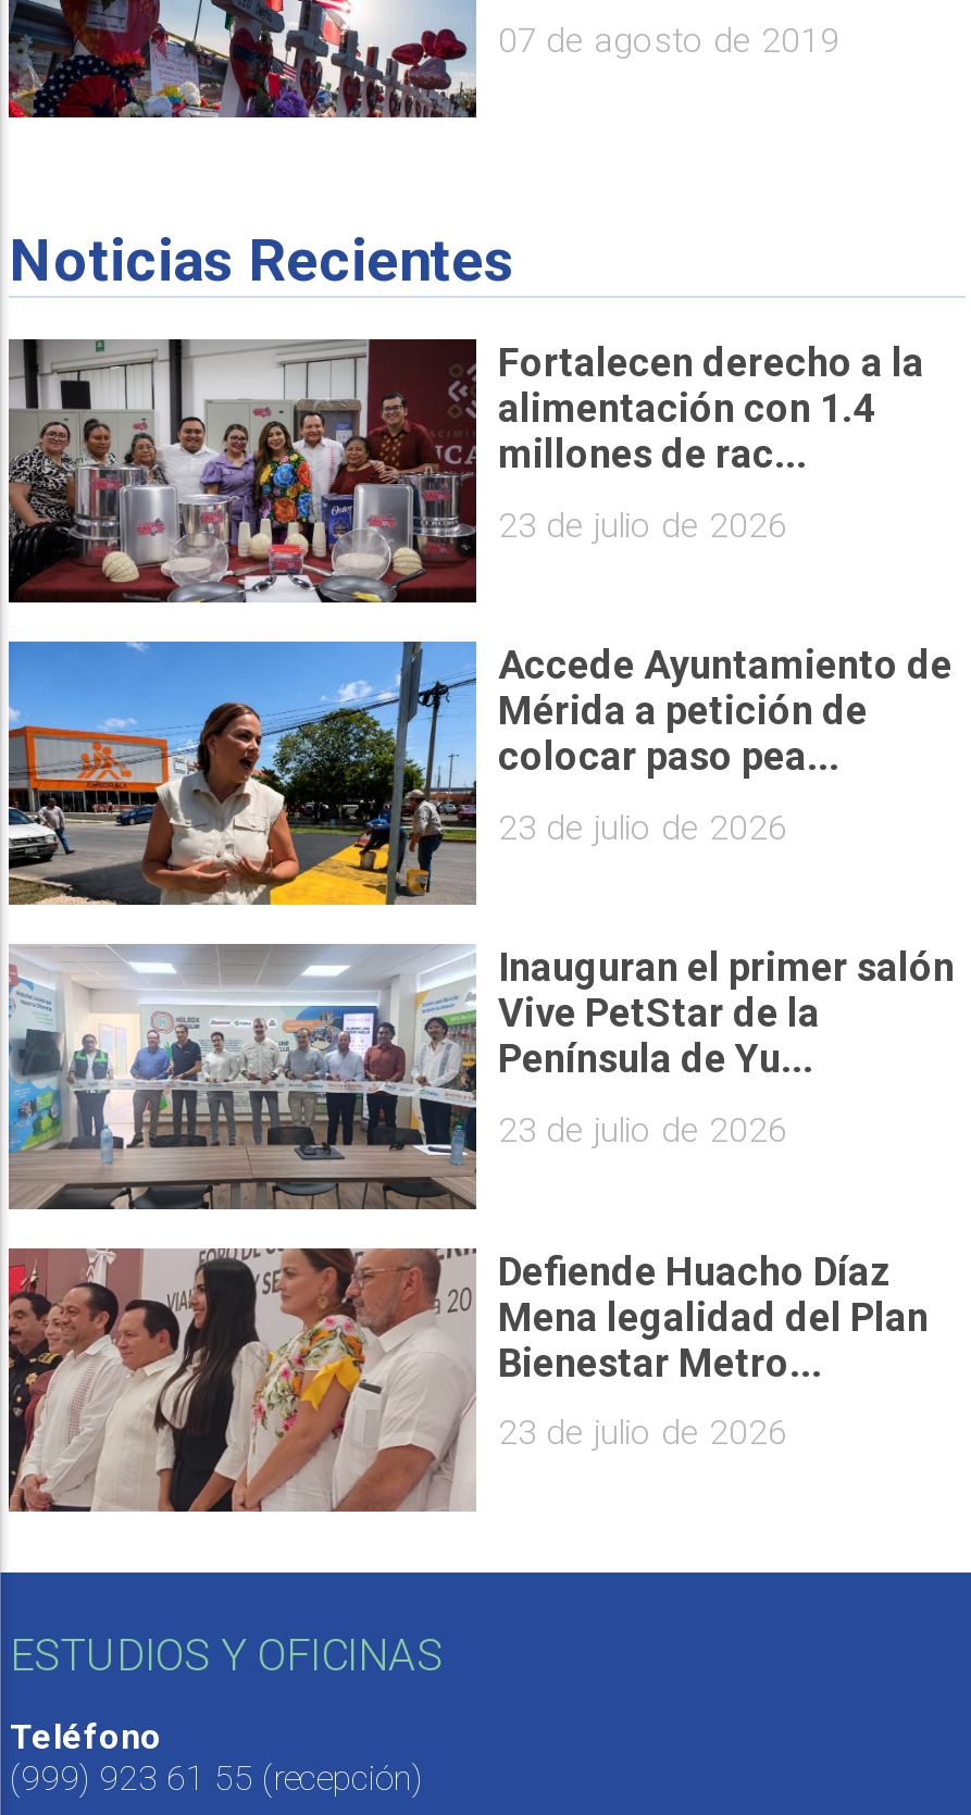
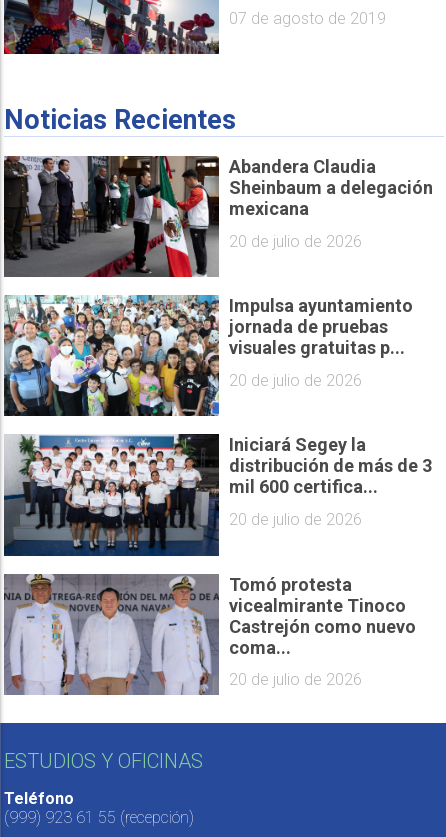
[7,337,924,605] [image] | Fortalecen derecho a la | alimentación con 1.4 | millones de rac... -> [3,155,433,278] [image] | Abandera Claudia | Sheinbaum a delegación | mexicana
[498,504,787,545] 23 de julio de 2026 -> [229,232,362,251] 20 de julio de 2026
[7,639,953,907] [image] | Accede Ayuntamiento de | Mérida a petición de | colocar paso pea... -> [3,294,413,417] [image] | Impulsa ayuntamiento | jornada de pruebas | visuales gratuitas p...
[498,807,787,848] 23 de julio de 2026 -> [229,371,362,390] 20 de julio de 2026
[7,942,955,1211] [image] | Inauguran el primer salón | Vive PetStar de la | Península de Yu... -> [3,433,432,557] [image] | Iniciará Segey la | distribución de más de 3 | mil 600 certifica...
[498,1109,787,1151] 23 de julio de 2026 -> [229,510,362,529] 20 de julio de 2026
[7,1248,929,1514] [image] | Defiende Huacho Díaz | Mena legalidad del Plan | Bienestar Metro... -> [3,574,416,696] [image] | Tomó protesta | vicealmirante Tinoco | Castrejón como nuevo | coma...
[498,1412,787,1454] 23 de julio de 2026 -> [229,670,362,689] 20 de julio de 2026

